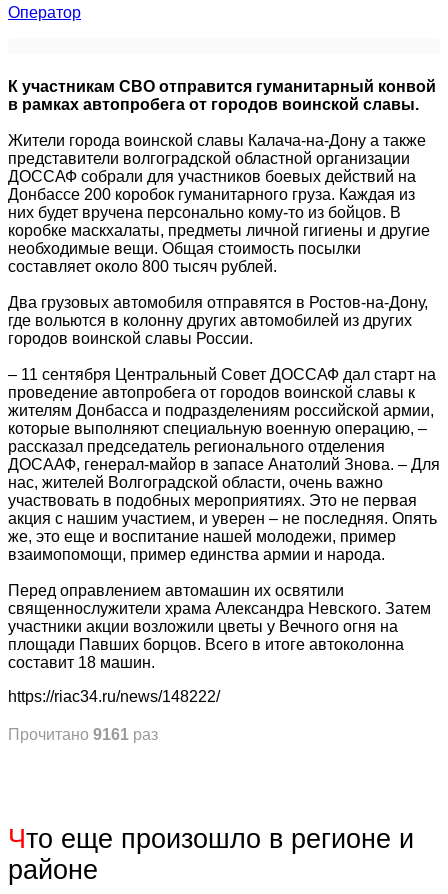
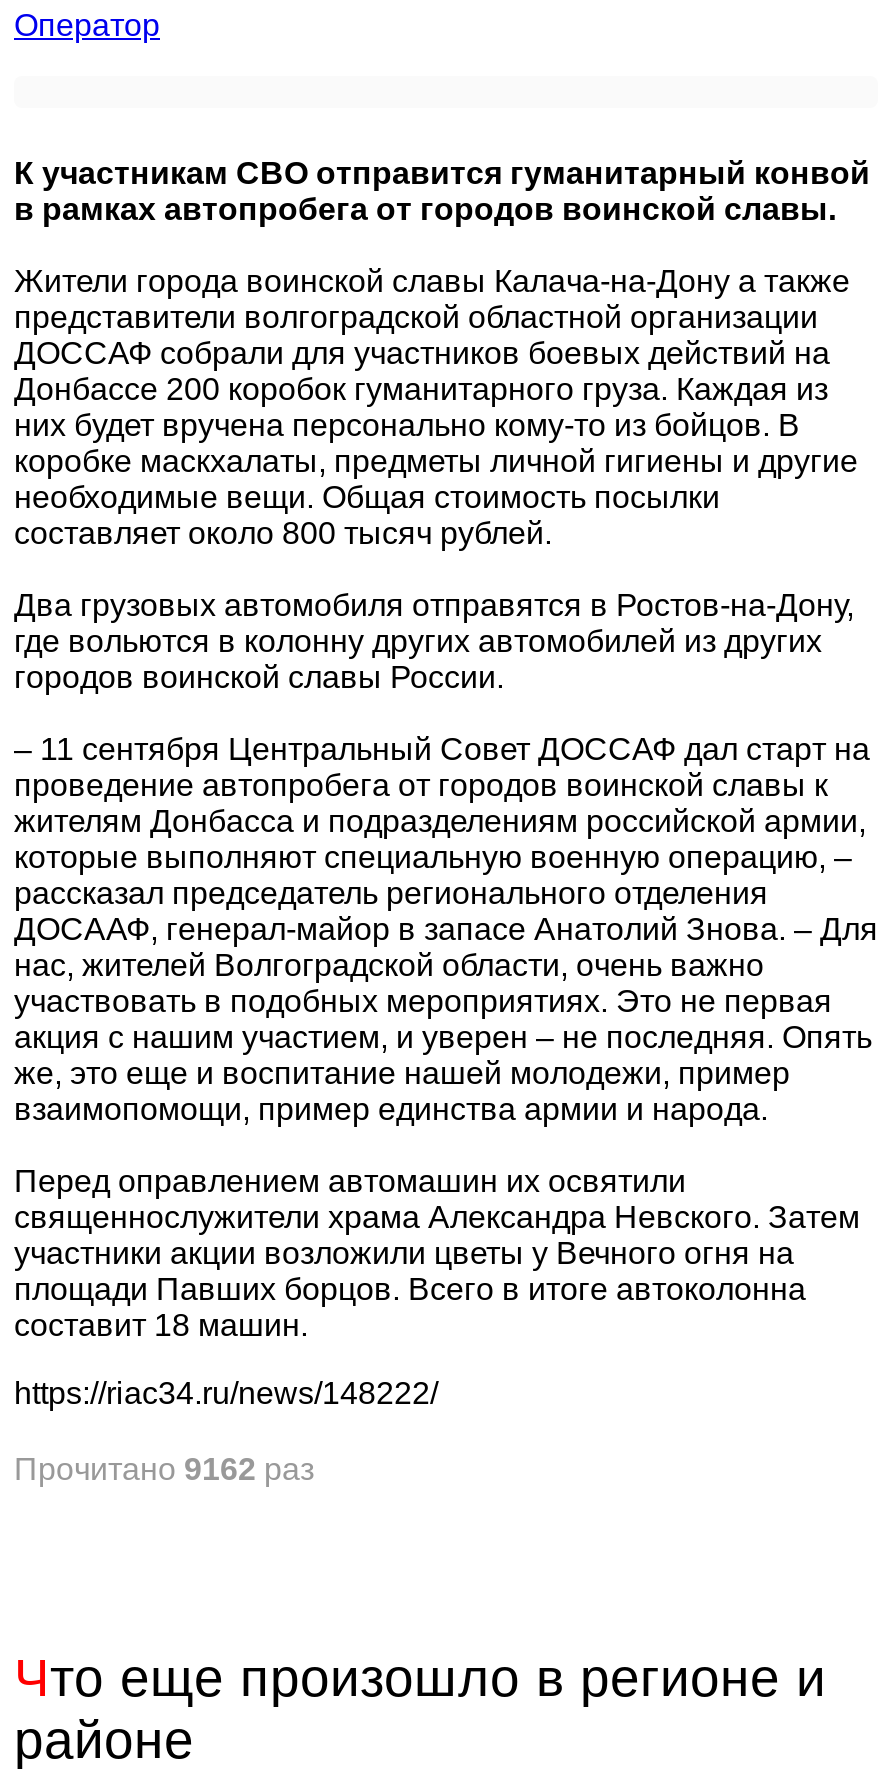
[8,726,158,743] Прочитано 9161 раз -> [14,1452,314,1486] Прочитано 9162 раз

